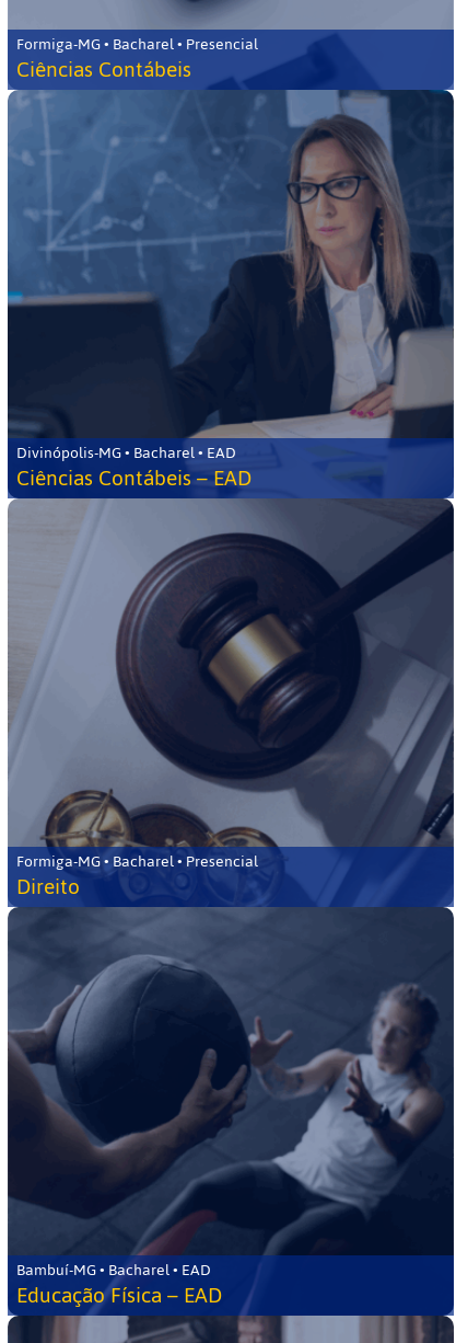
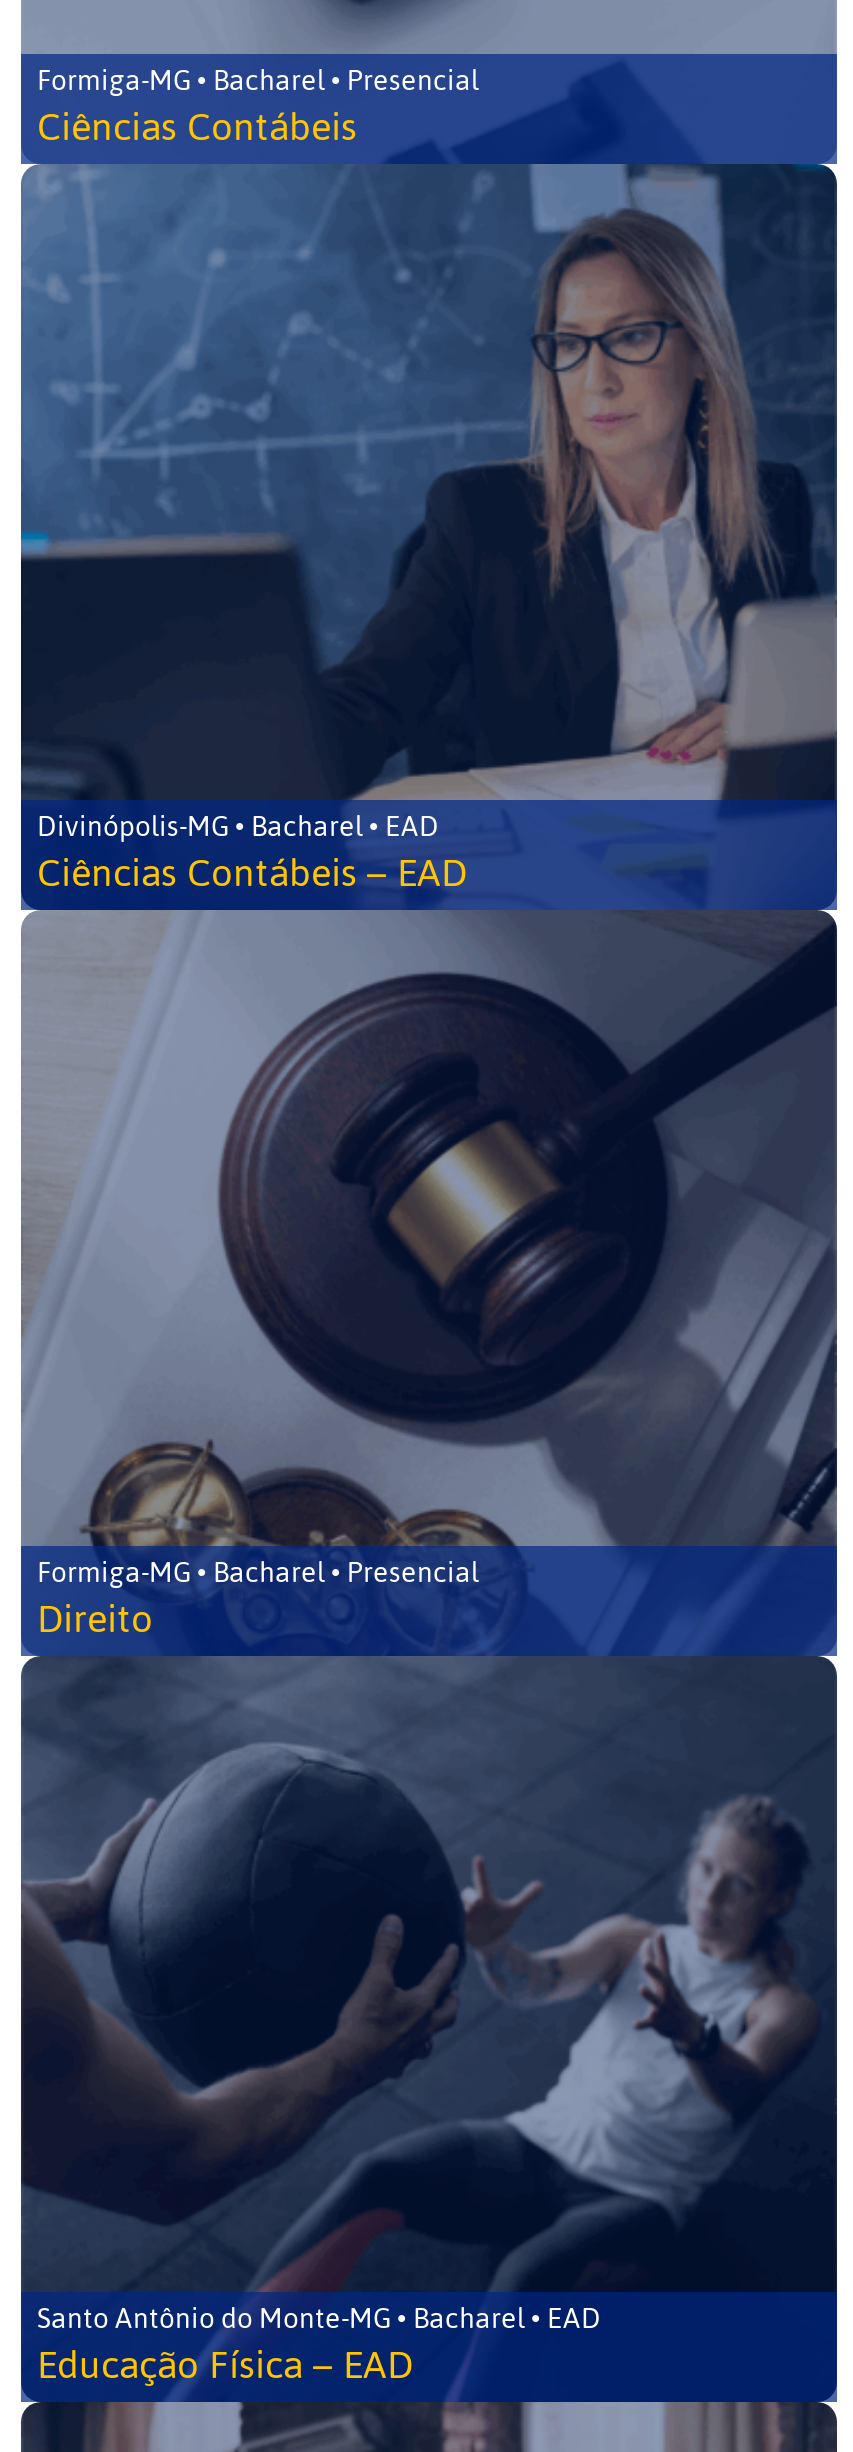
[16,1255,211,1285] Bambuí-MG • Bacharel • EAD -> [37,2292,601,2346] Santo Antônio do Monte-MG • Bacharel • EAD

